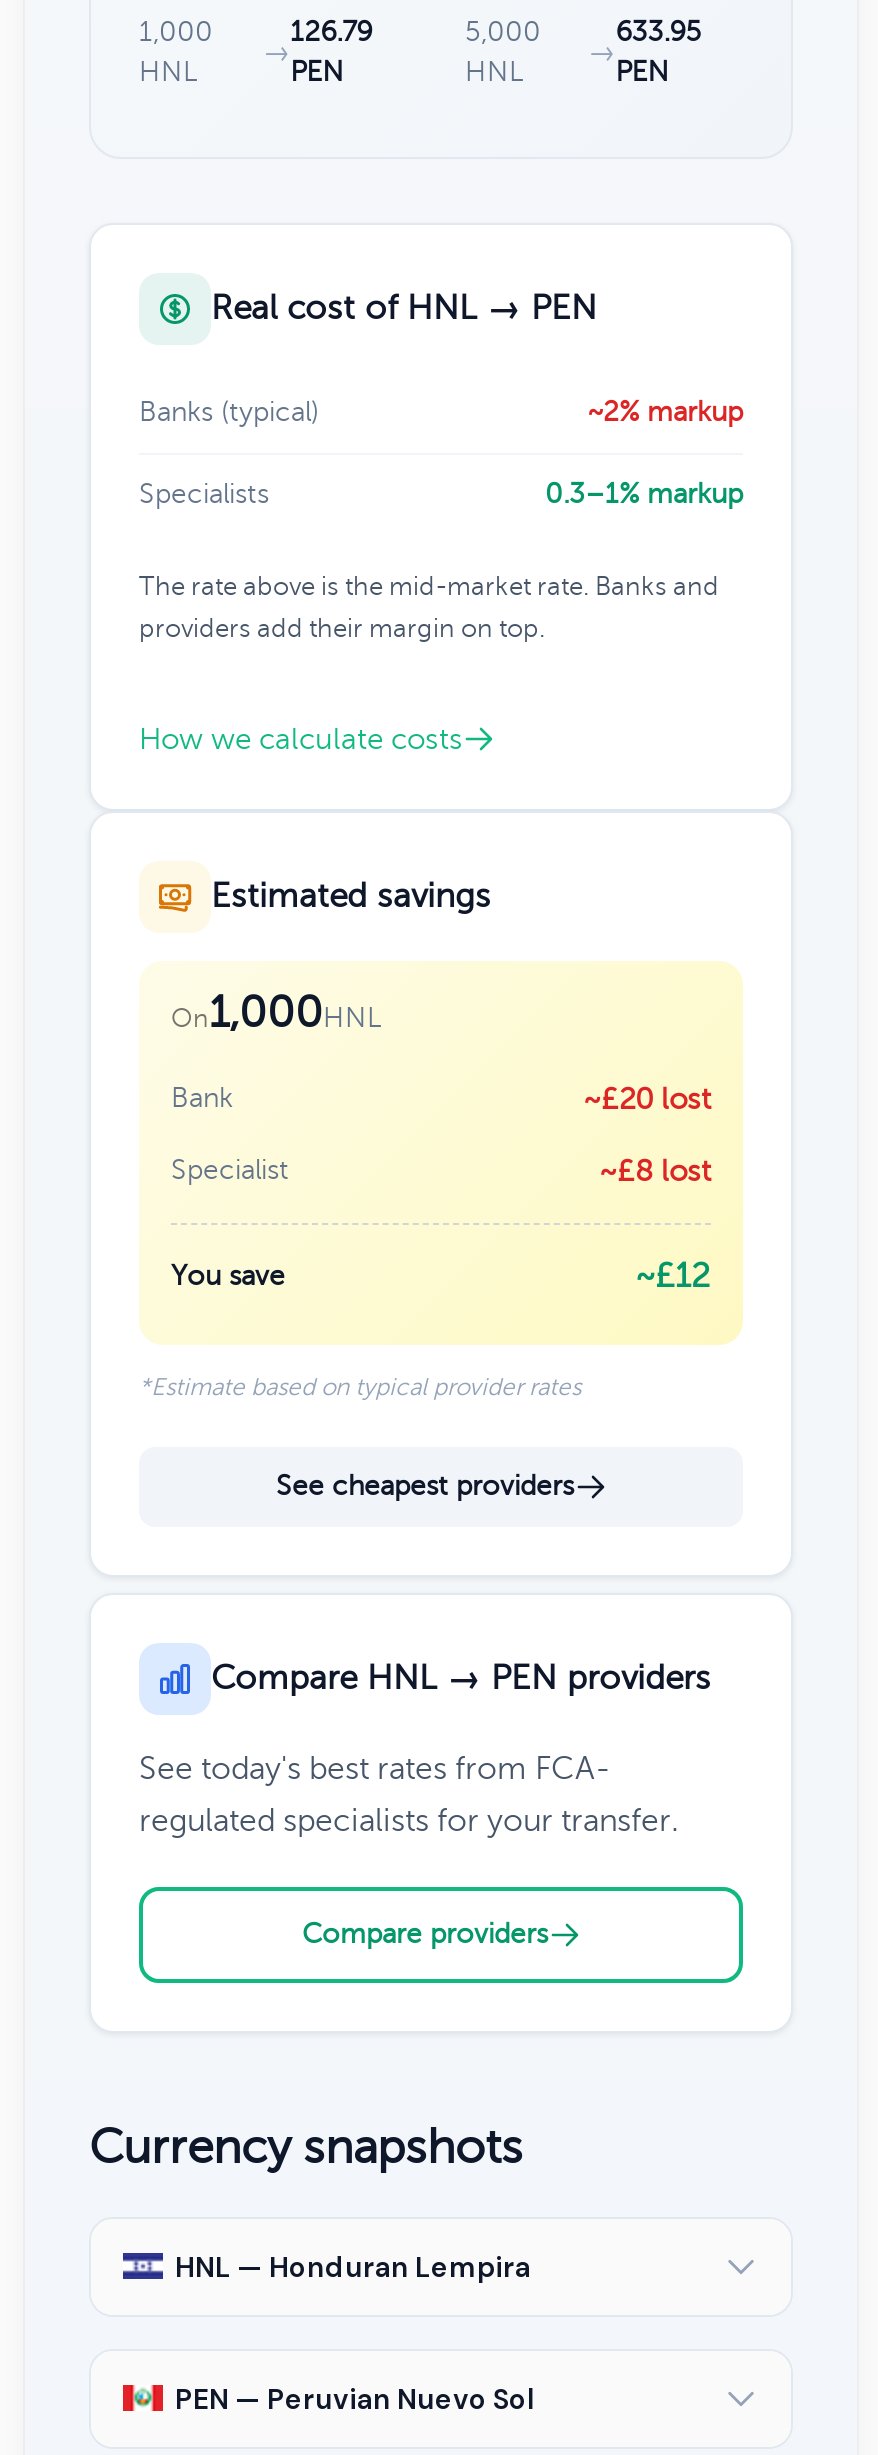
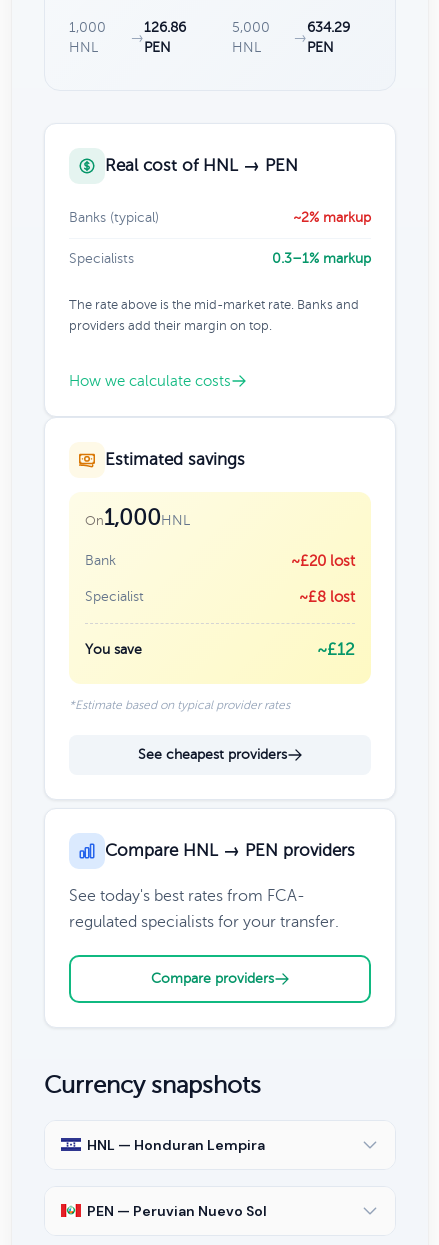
[290,16,372,46] 126.79 -> [144,20,186,35] 126.86
[615,16,701,46] 633.95 -> [307,20,350,35] 634.29

